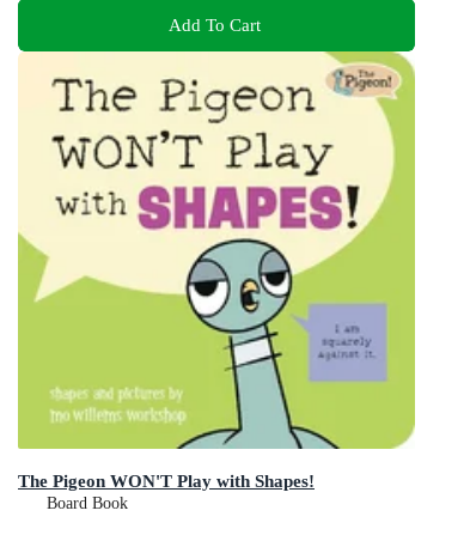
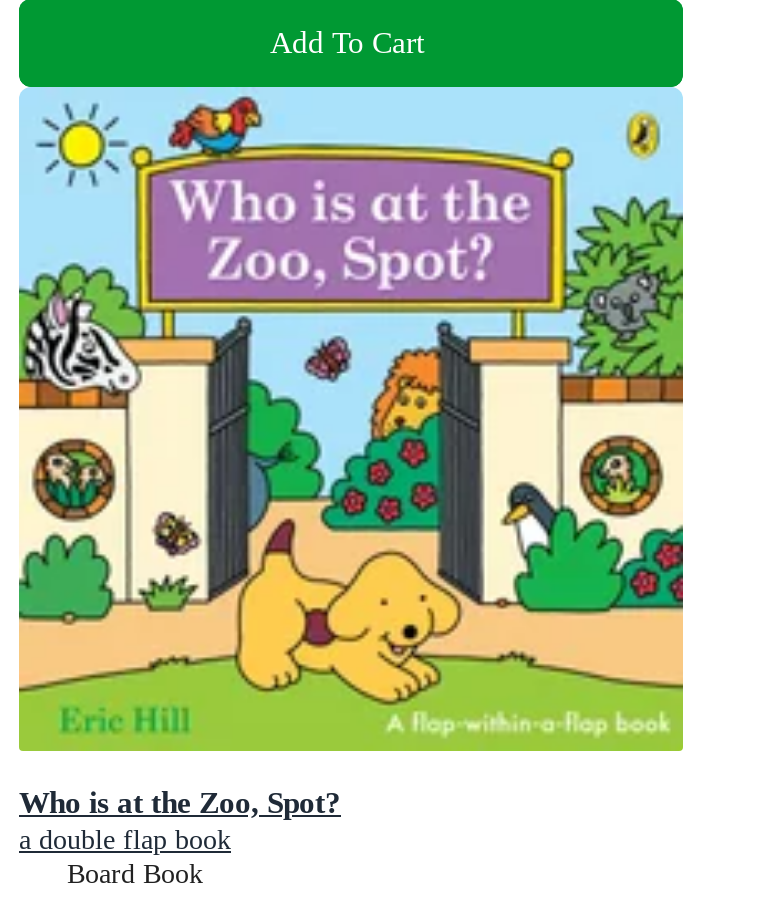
[18,50,416,490] [image] | The Pigeon WON'T Play with Shapes! -> [17,86,685,855] [image] | Who is at the Zoo, Spot? | a double flap book

